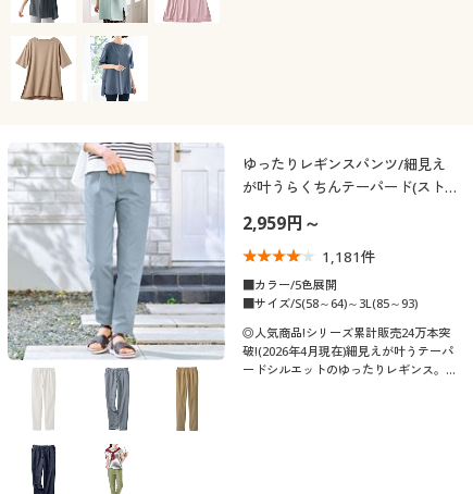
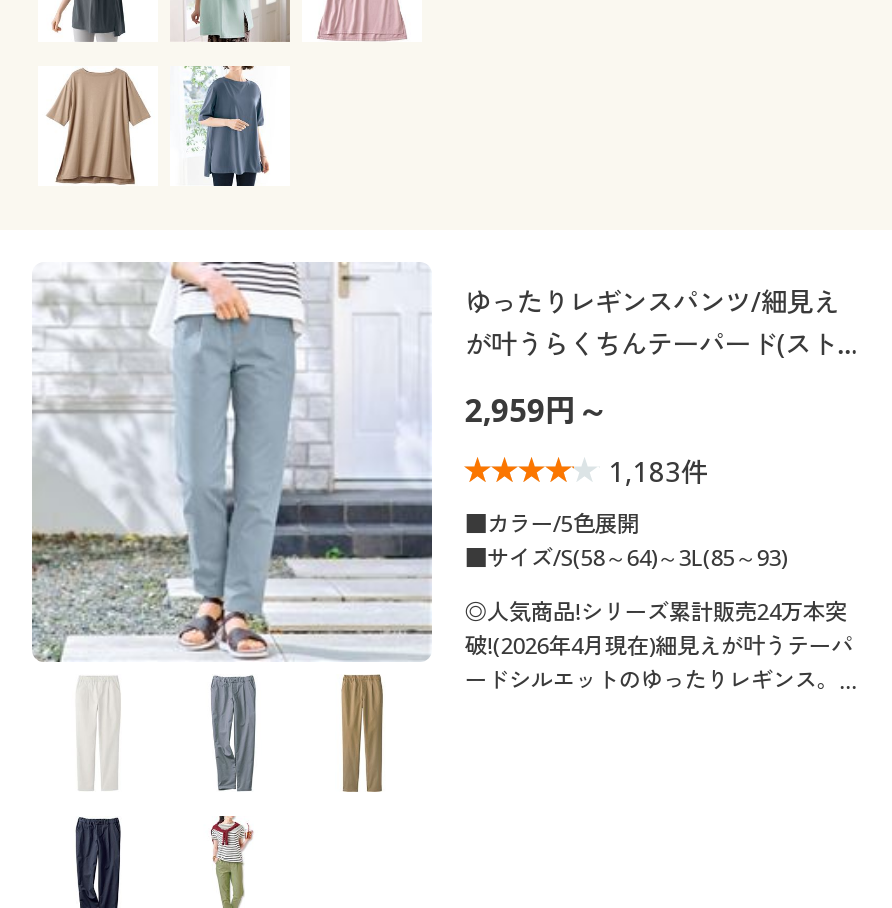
[321,247,375,267] 1,181件 -> [609,455,707,491] 1,183件

